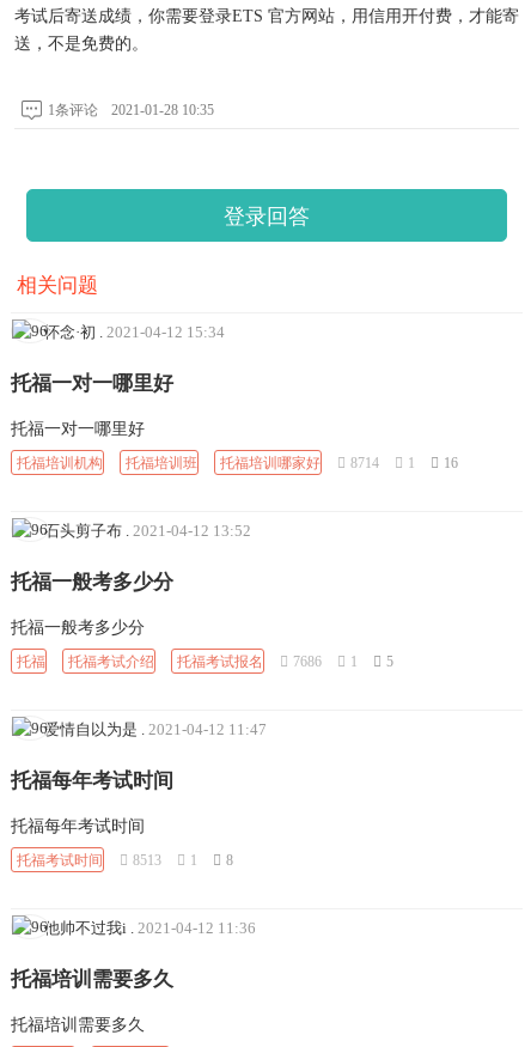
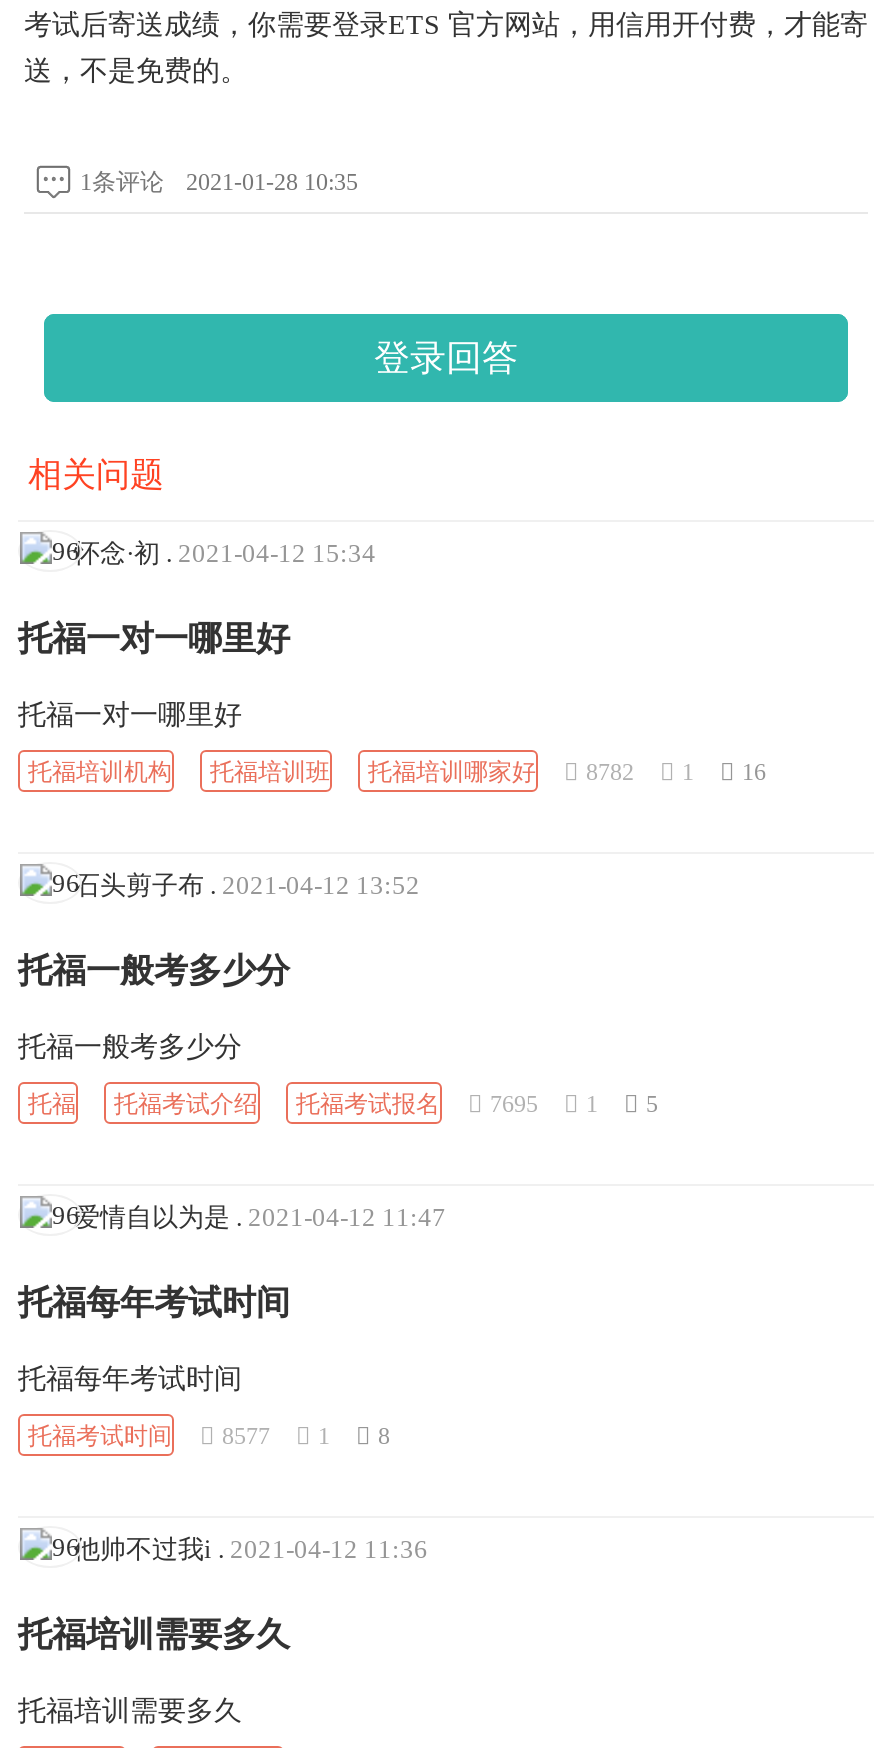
[17,454,458,471] 托福培训机构 托福培训班 托福培训哪家好 8714 1 16 -> [28,757,766,785] 托福培训机构 托福培训班 托福培训哪家好 8782 1 16
[17,653,393,670] 托福 托福考试介绍 托福考试报名 7686 1 5 -> [28,1089,658,1117] 托福 托福考试介绍 托福考试报名 7695 1 5
[17,851,233,868] 托福考试时间 8513 1 8 -> [28,1421,390,1449] 托福考试时间 8577 1 8

